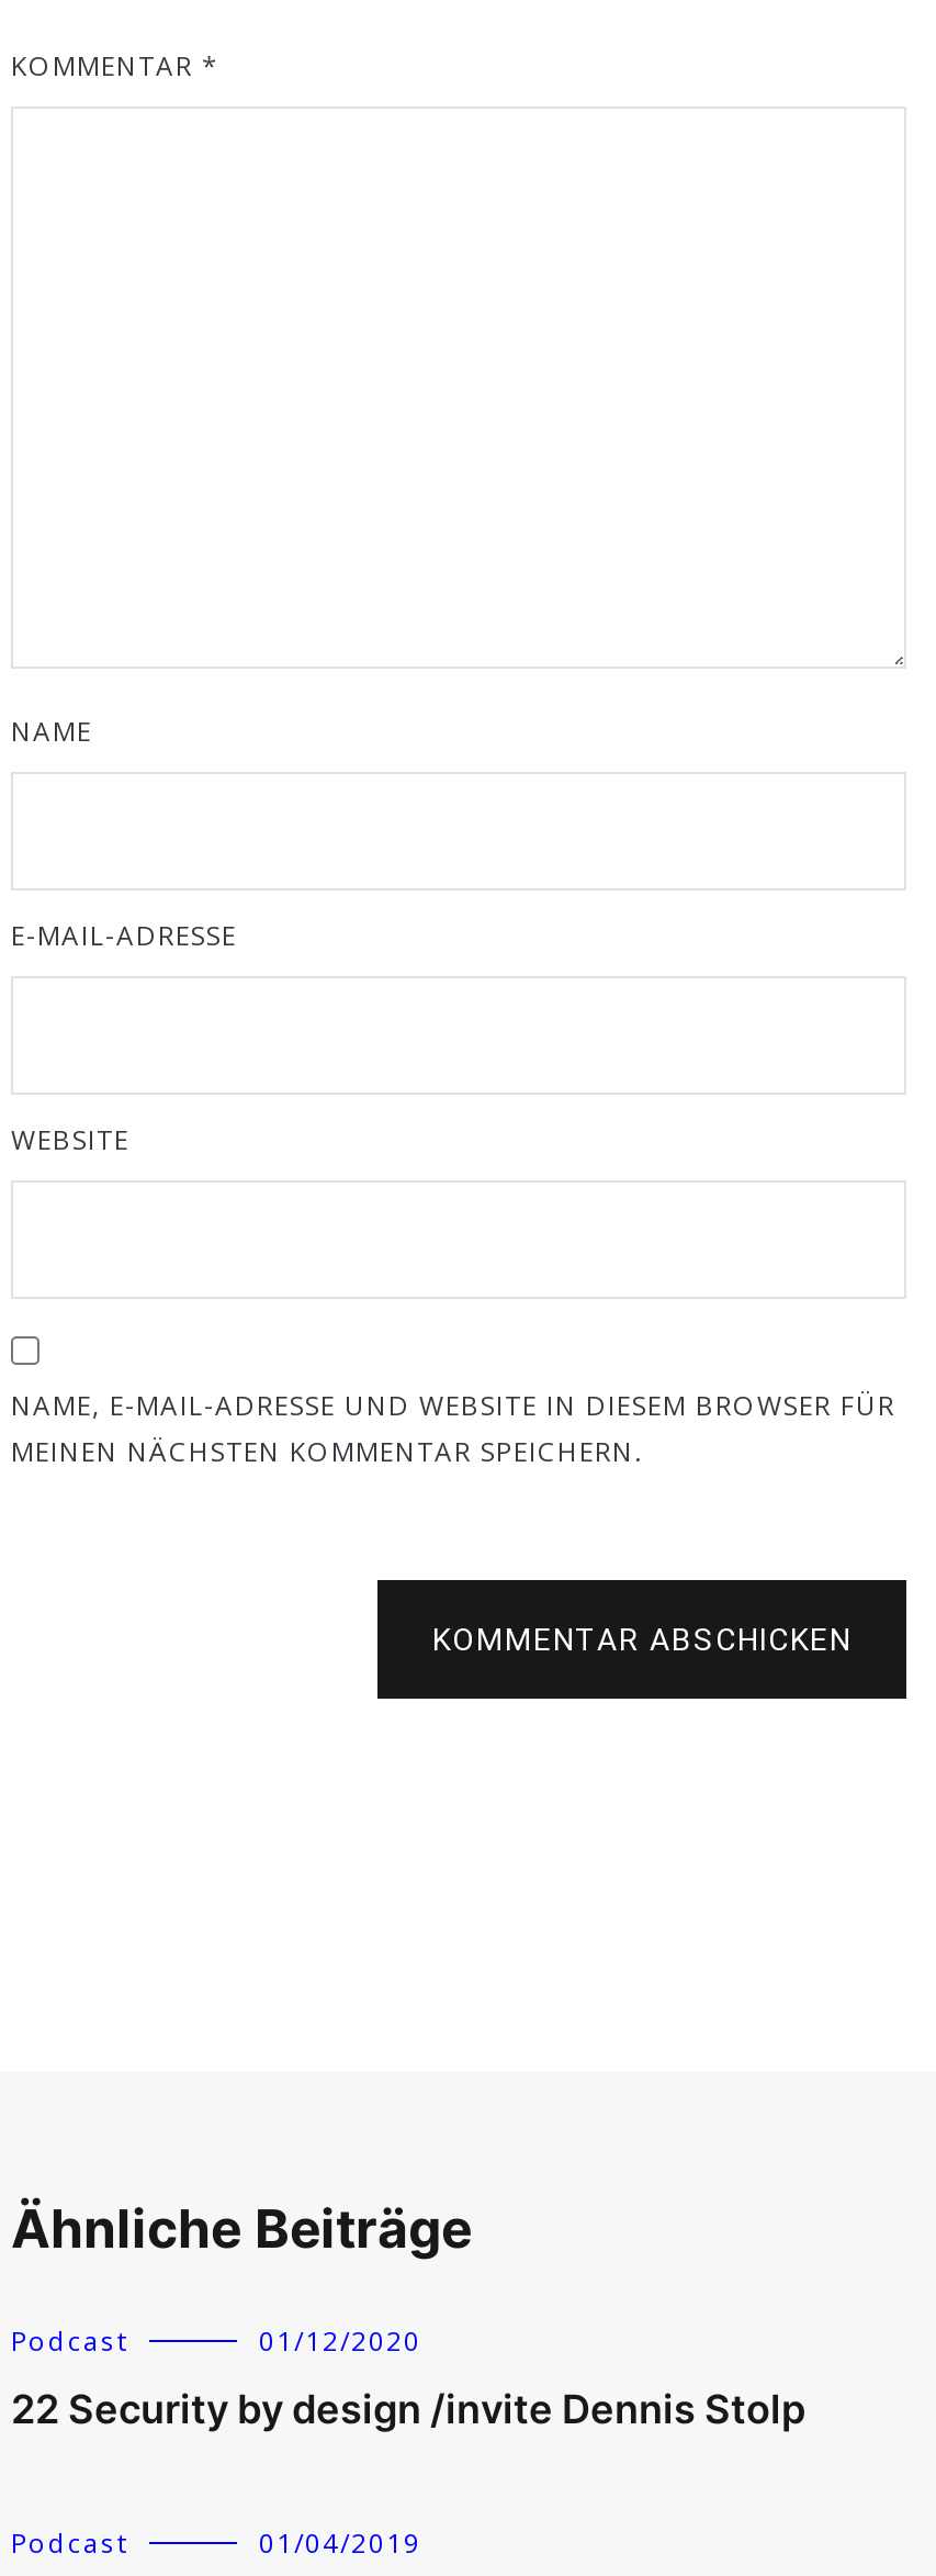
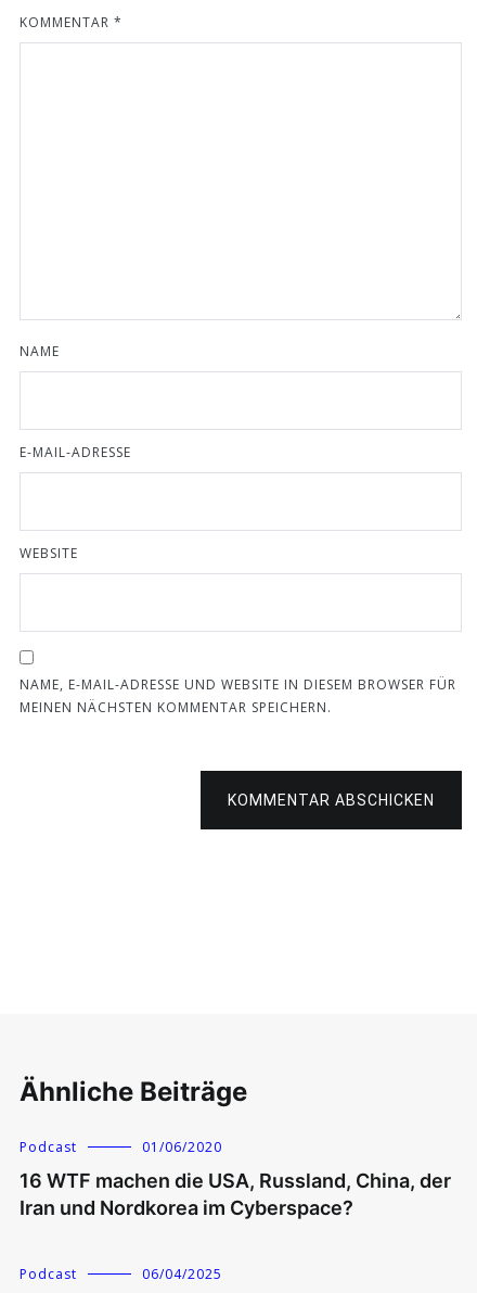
[259,2323,421,2360] 01/12/2020 -> [142,1138,222,1156] 01/06/2020
[11,2386,805,2432] 22 Security by design /invite Dennis Stolp -> [20,1169,451,1219] 16 WTF machen die USA, Russland, China, der | Iran und Nordkorea im Cyberspace?
[259,2525,421,2562] 01/04/2019 -> [142,1265,222,1283] 06/04/2025

